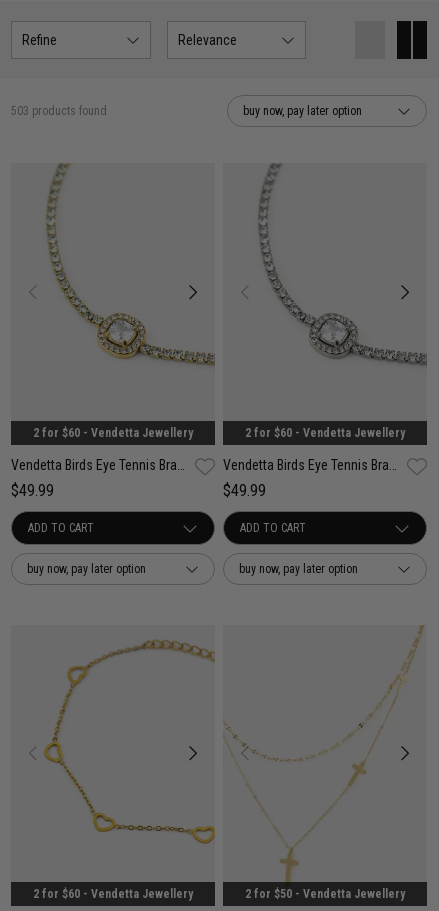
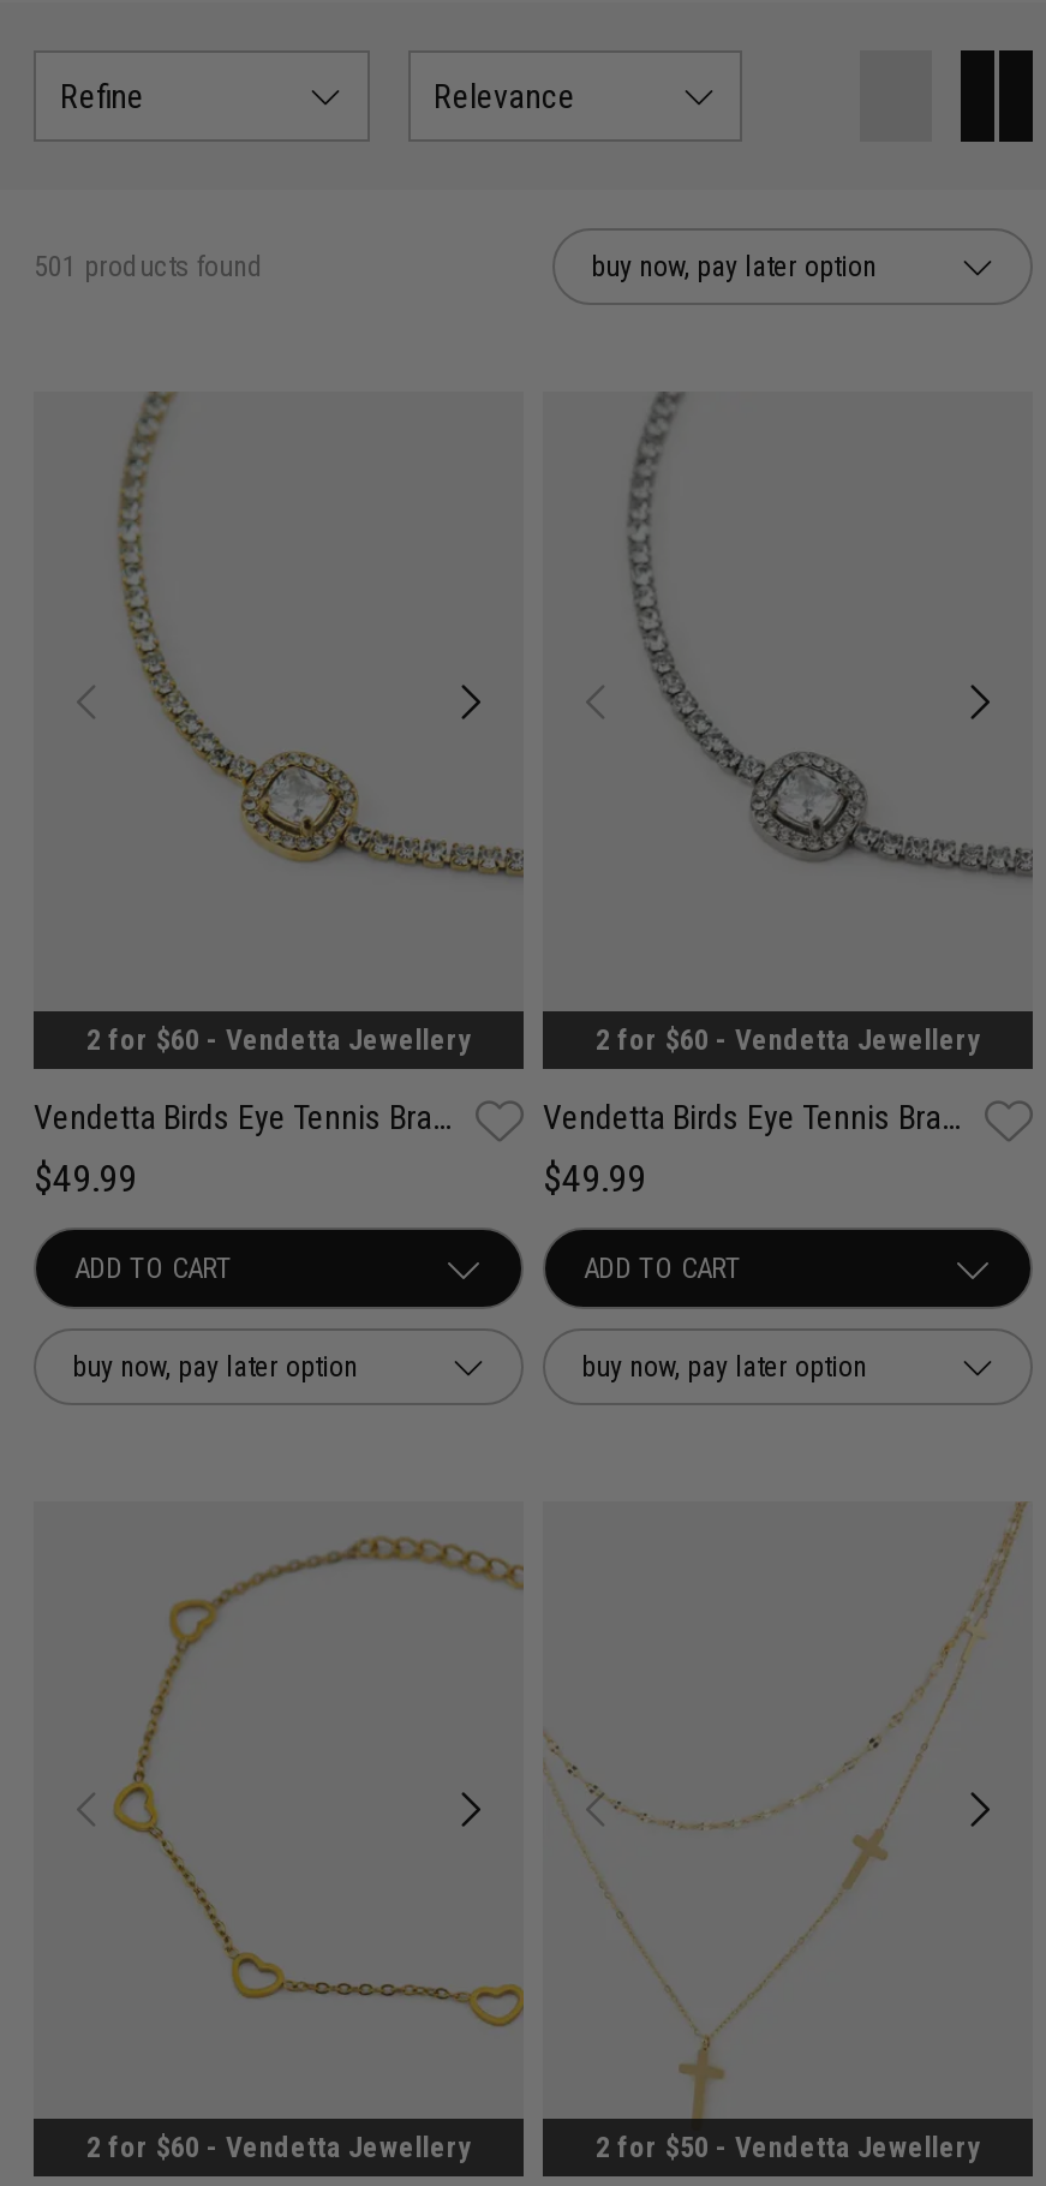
[11,104,107,118] 503 products found -> [34,250,264,283] 501 products found

